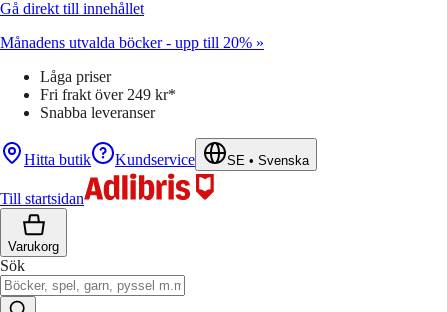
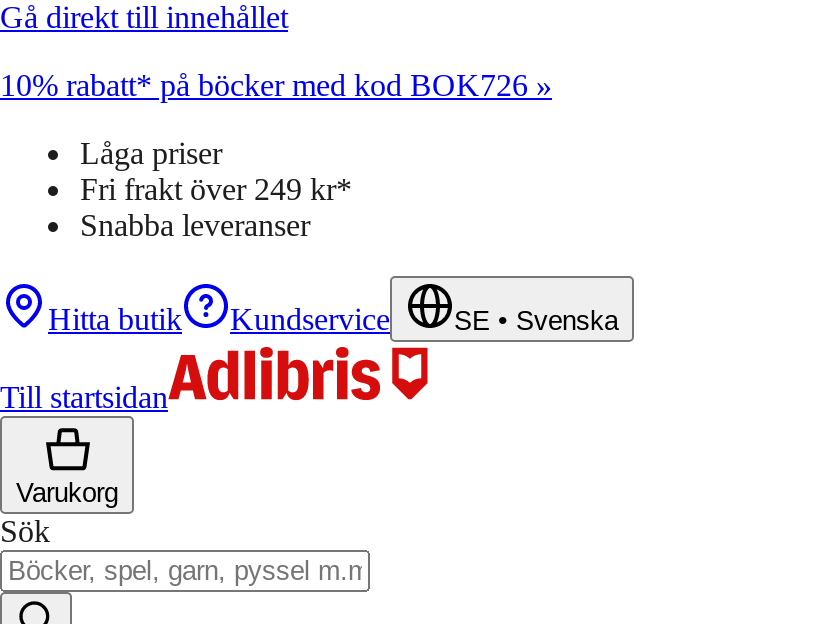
[0,34,264,51] Månadens utvalda böcker - upp till 20% » -> [0,68,552,102] 10% rabatt* på böcker med kod BOK726 »

